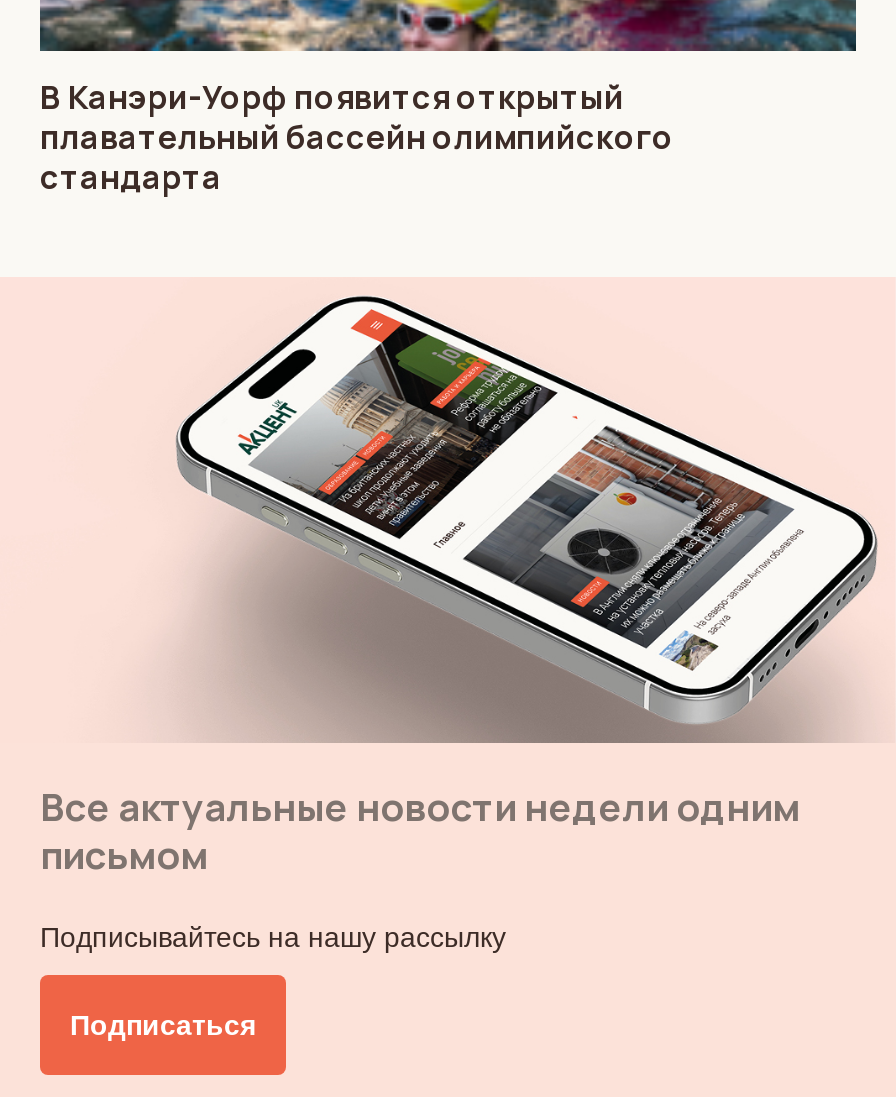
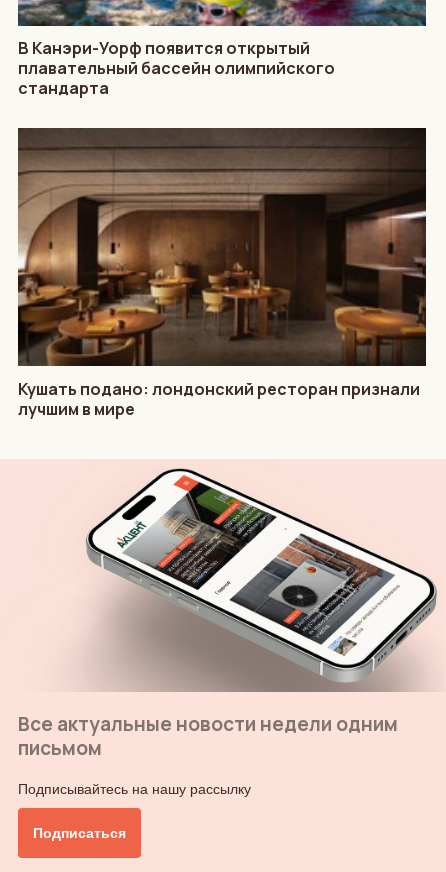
none -> [17,127,427,420] [image] | Кушать подано: лондонский ресторан признали | лучшим в мире

